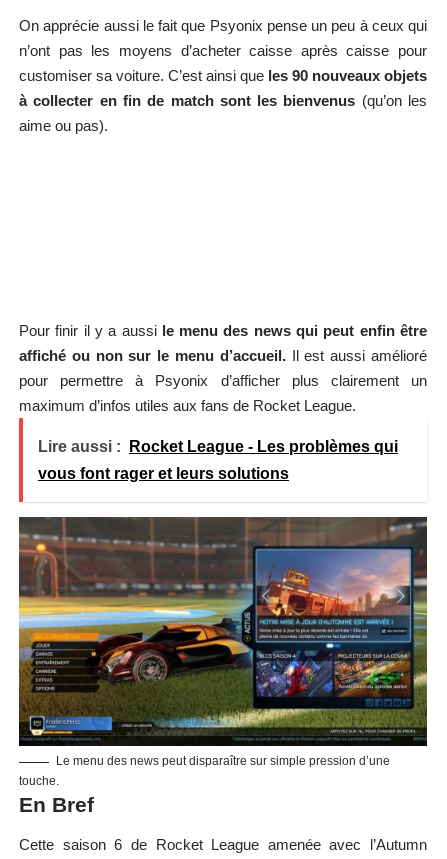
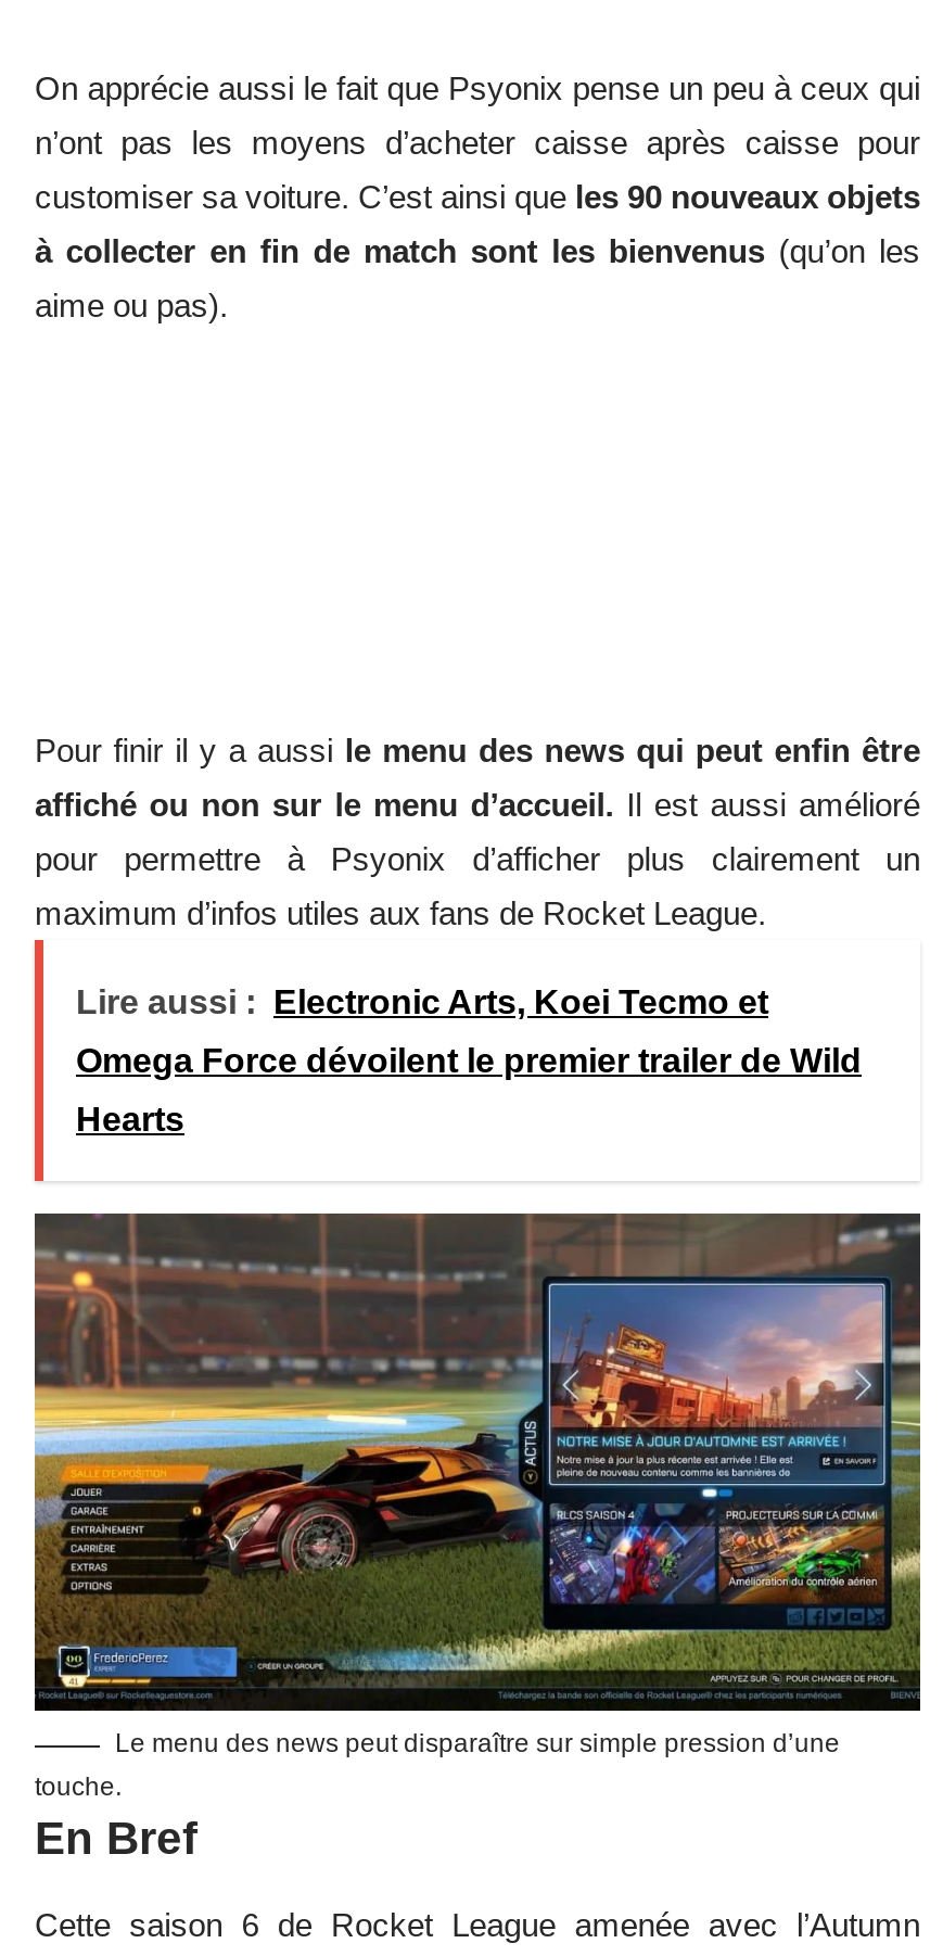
[38,438,398,482] Lire aussi : Rocket League - Les problèmes qui | vous font rager et leurs solutions -> [76,983,862,1137] Lire aussi : Electronic Arts, Koei Tecmo et | Omega Force dévoilent le premier trailer de Wild | Hearts

